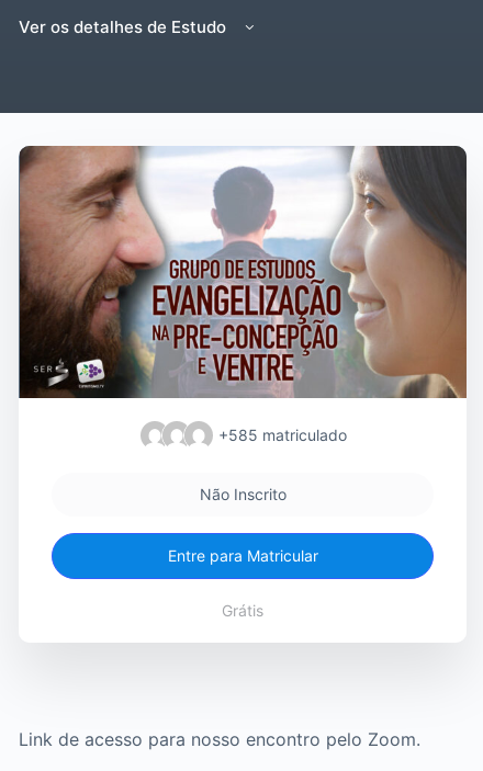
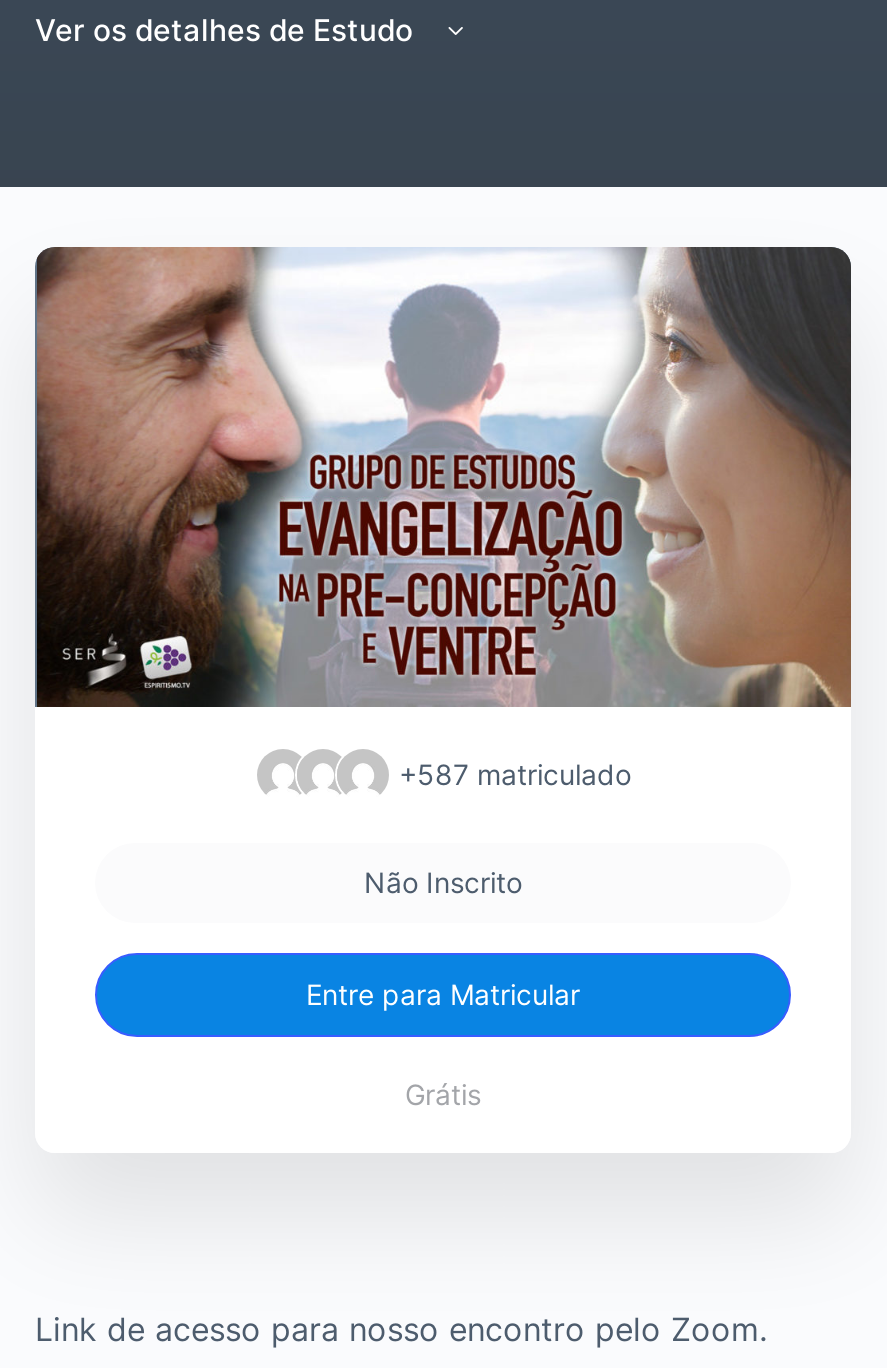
[218,425,346,444] +585 matriculado -> [399,756,631,790] +587 matriculado

